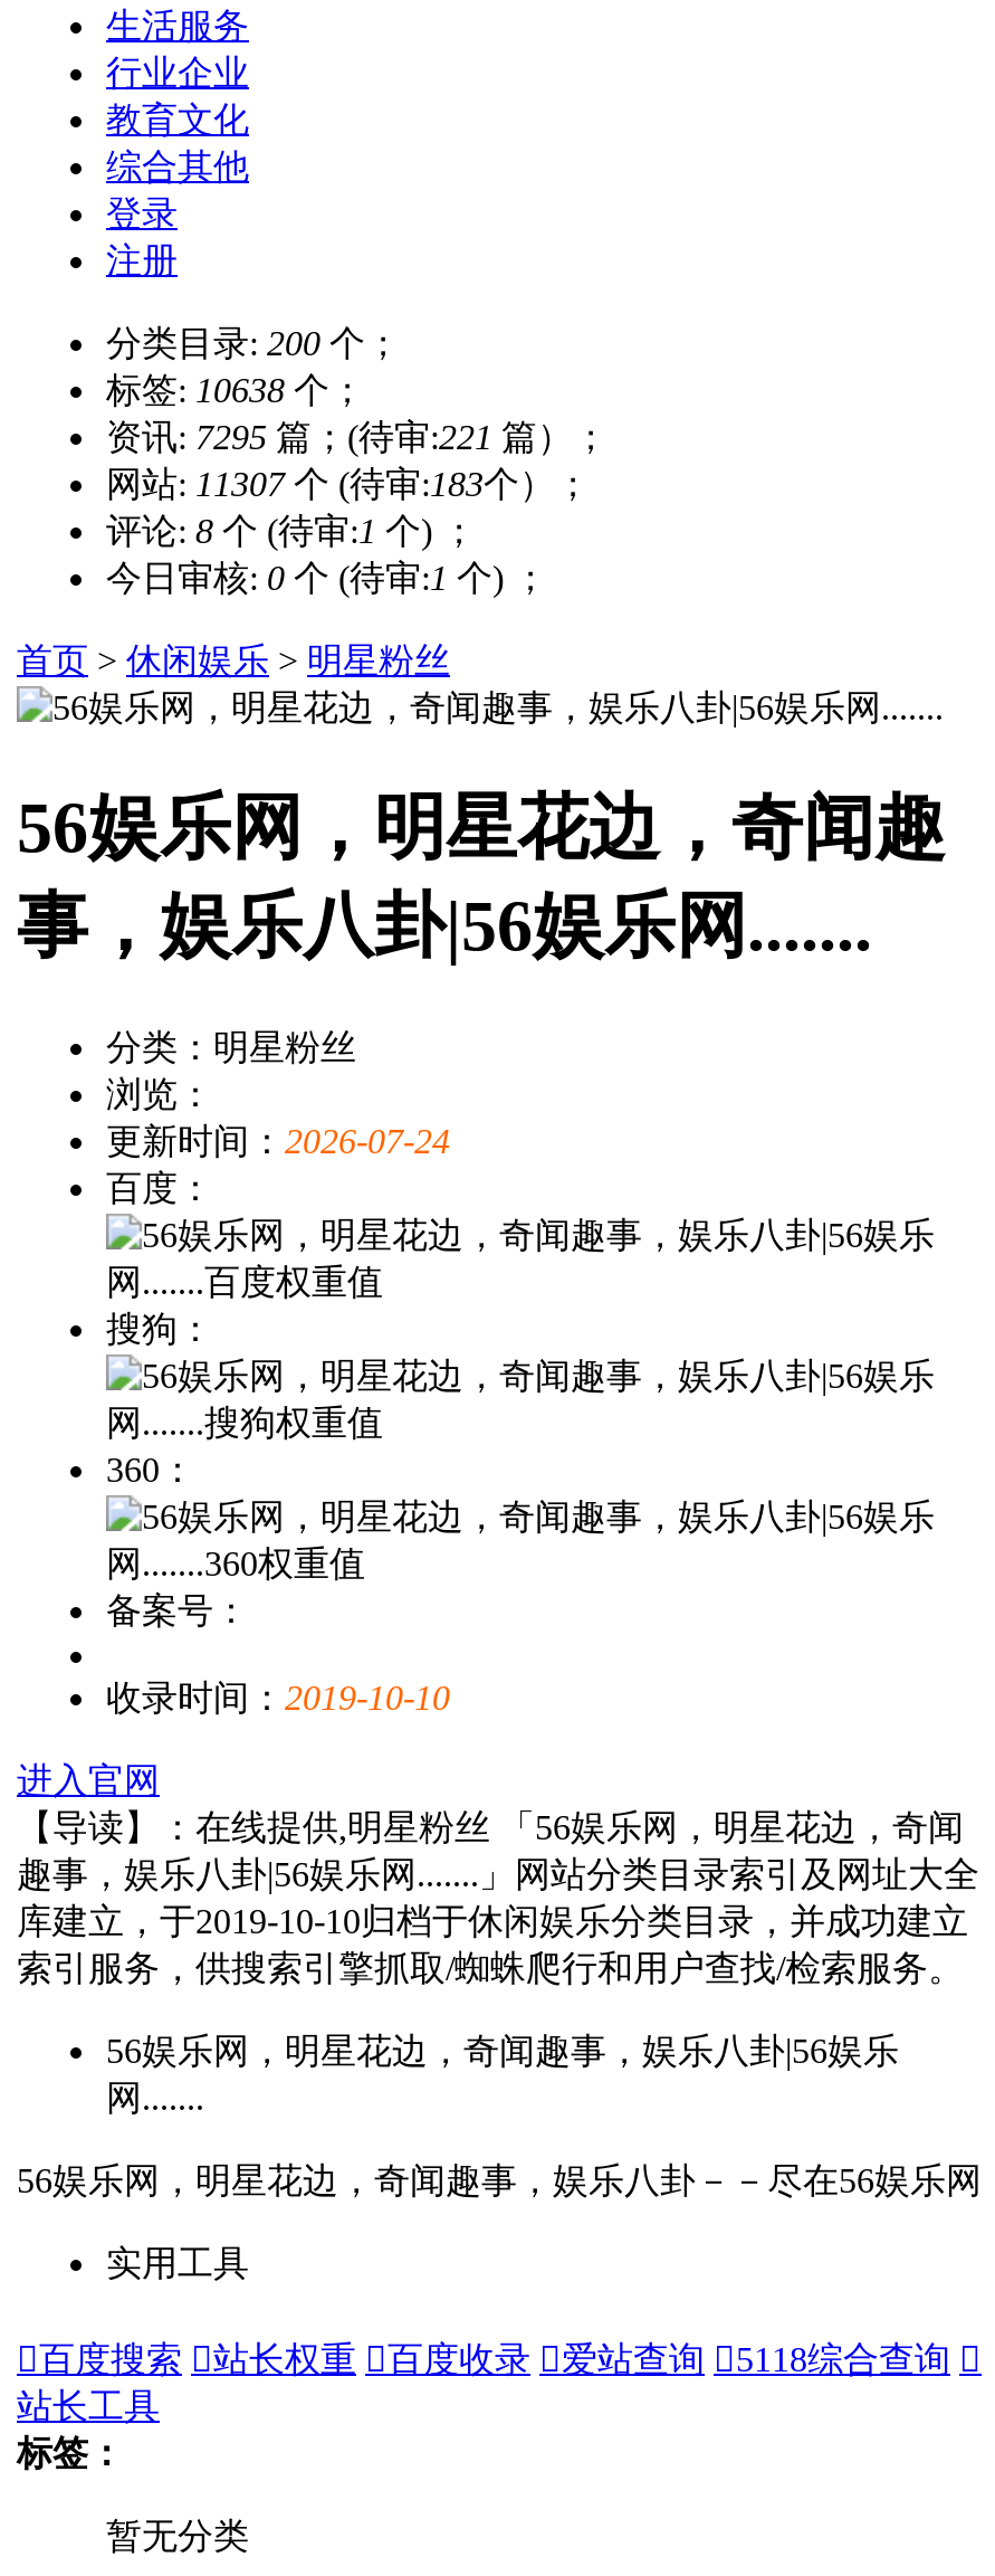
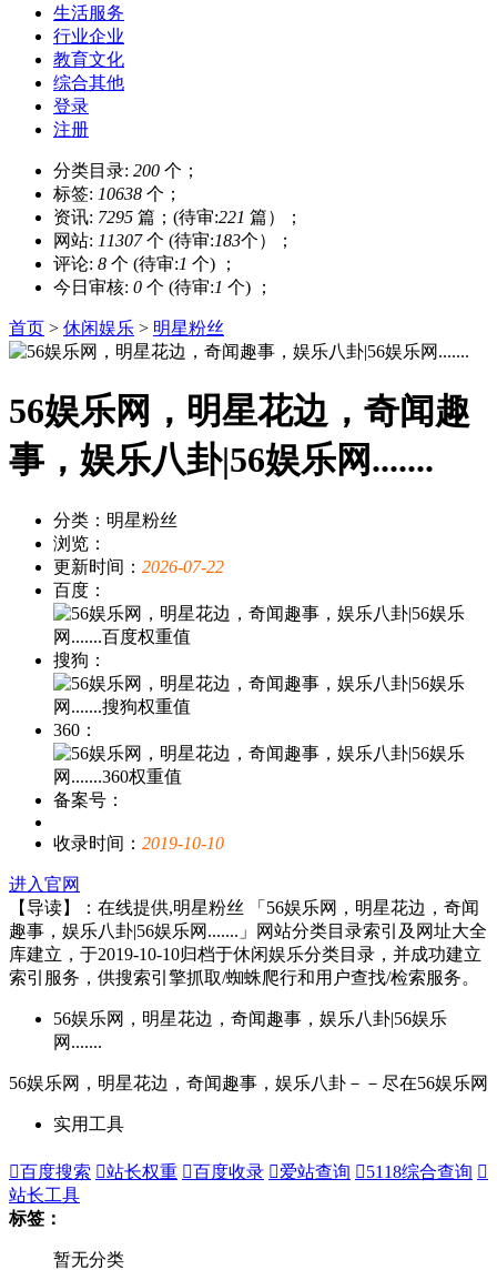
[106,1122,450,1160] 更新时间：2026-07-24 -> [53,557,224,576] 更新时间：2026-07-22

